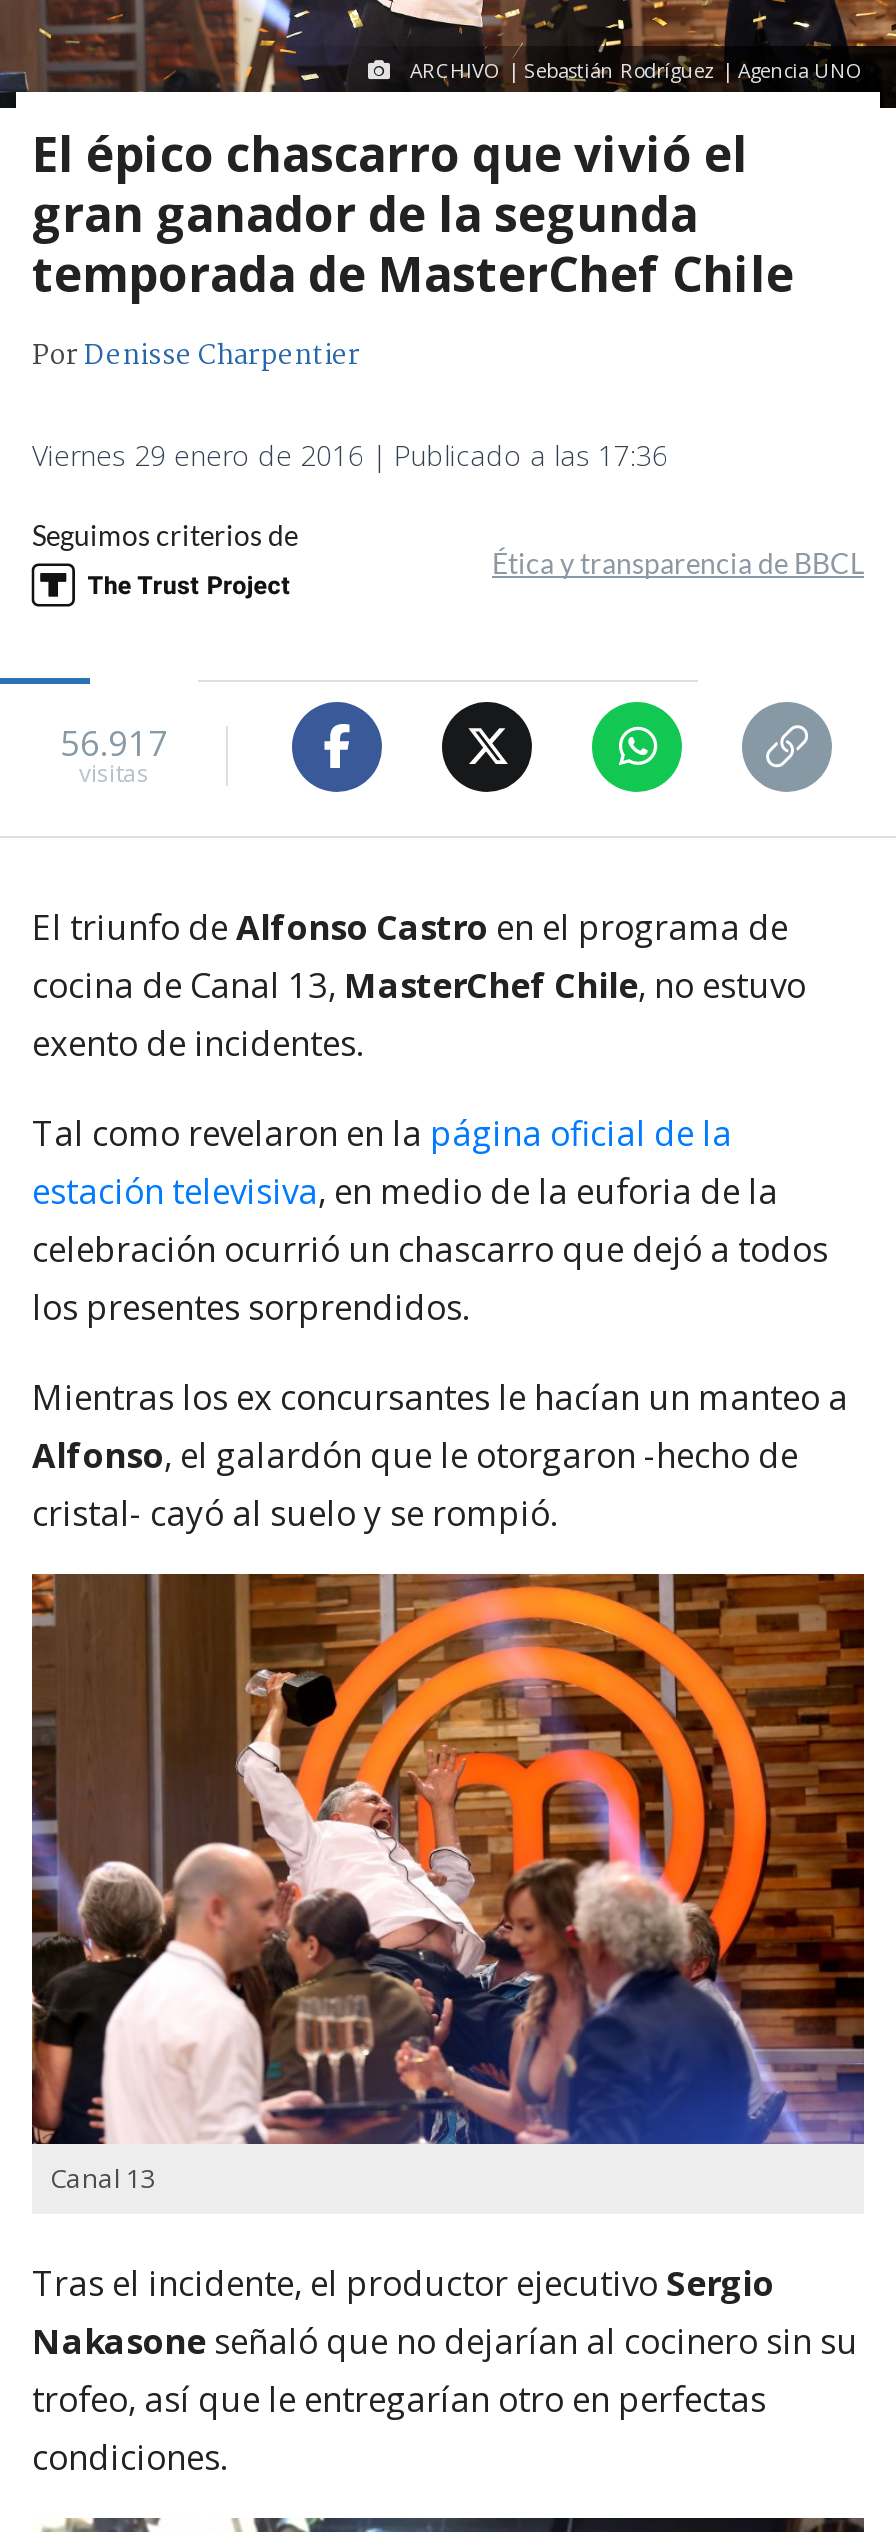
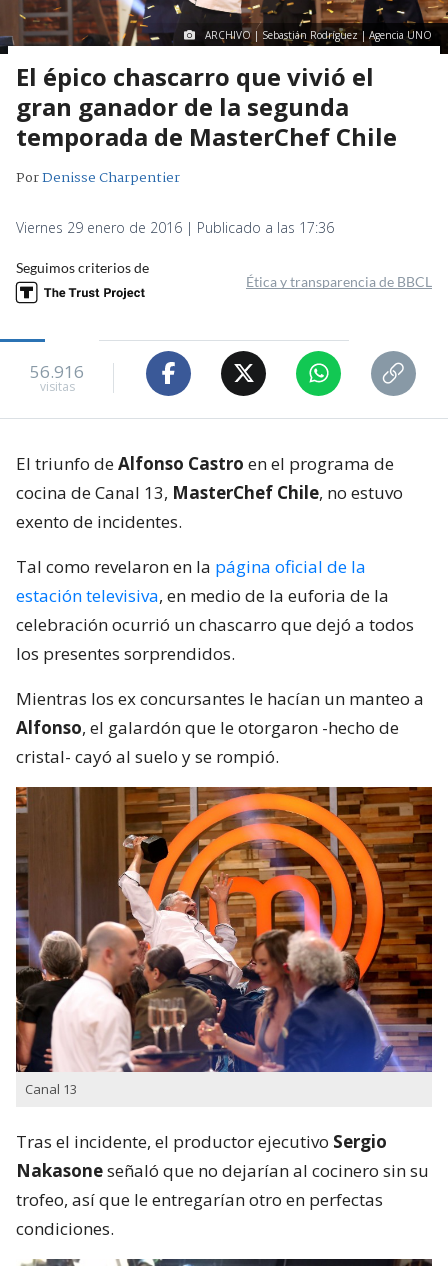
[60,721,168,767] 56.917 -> [30,360,84,383] 56.916

